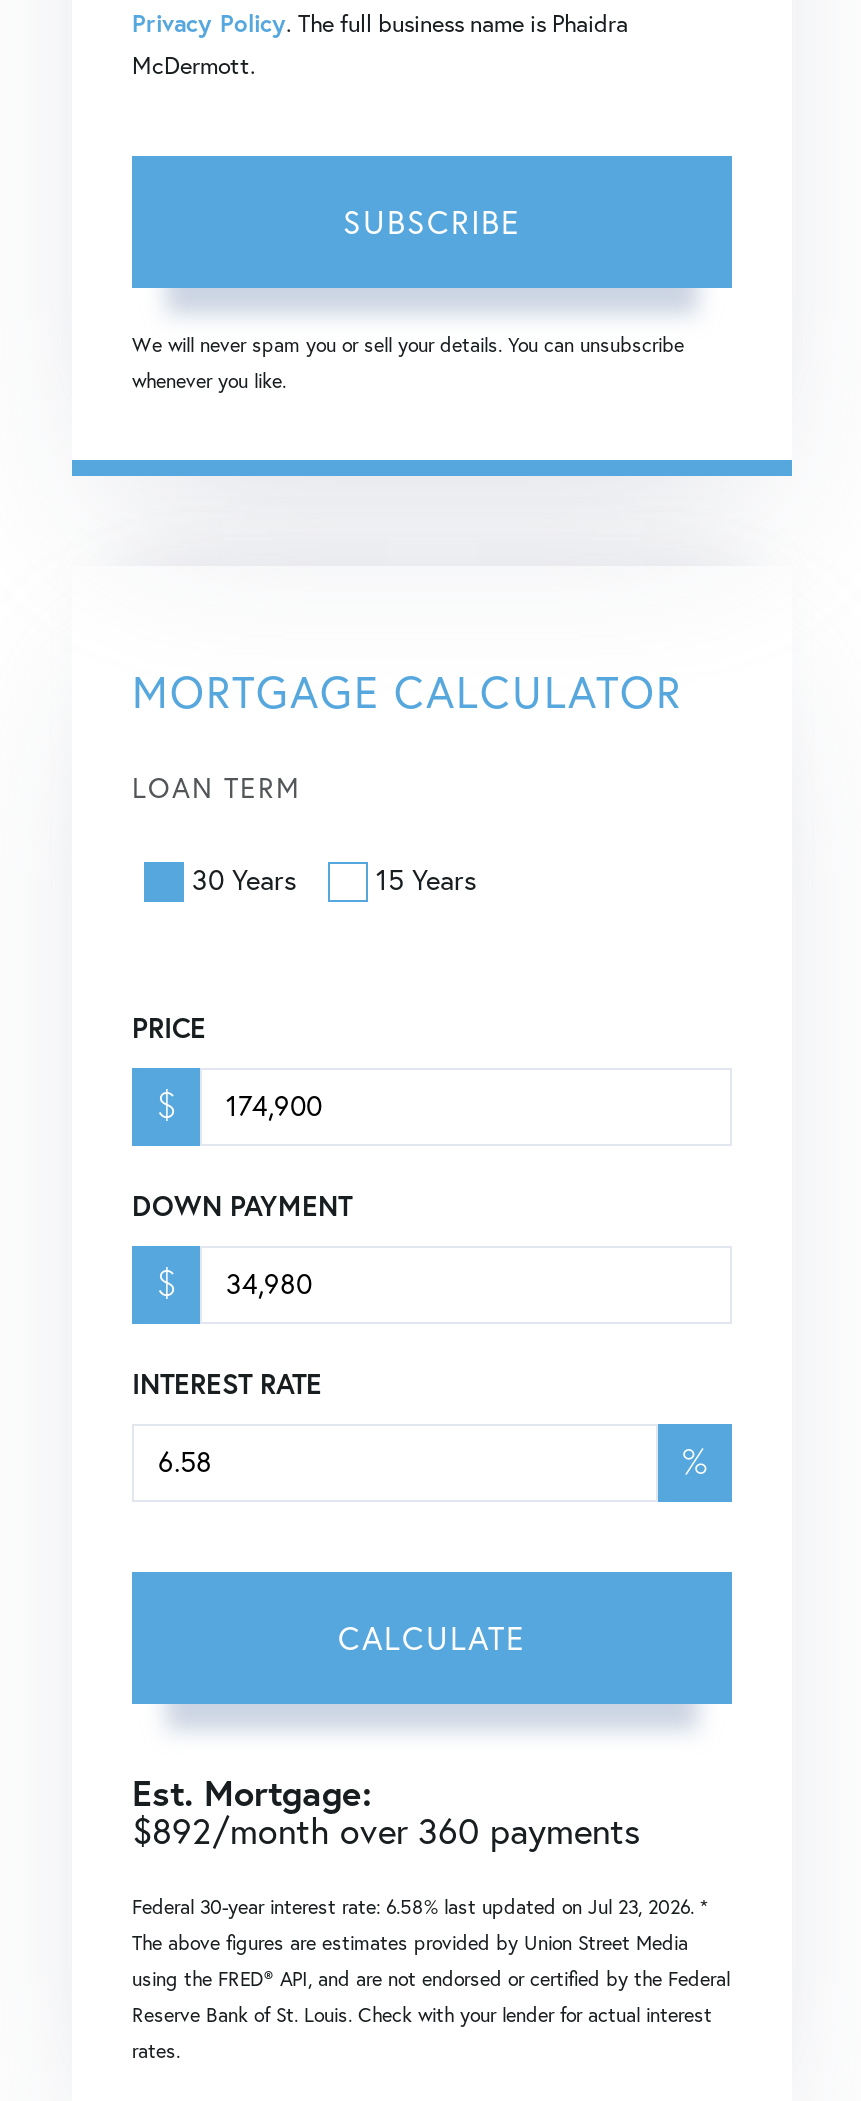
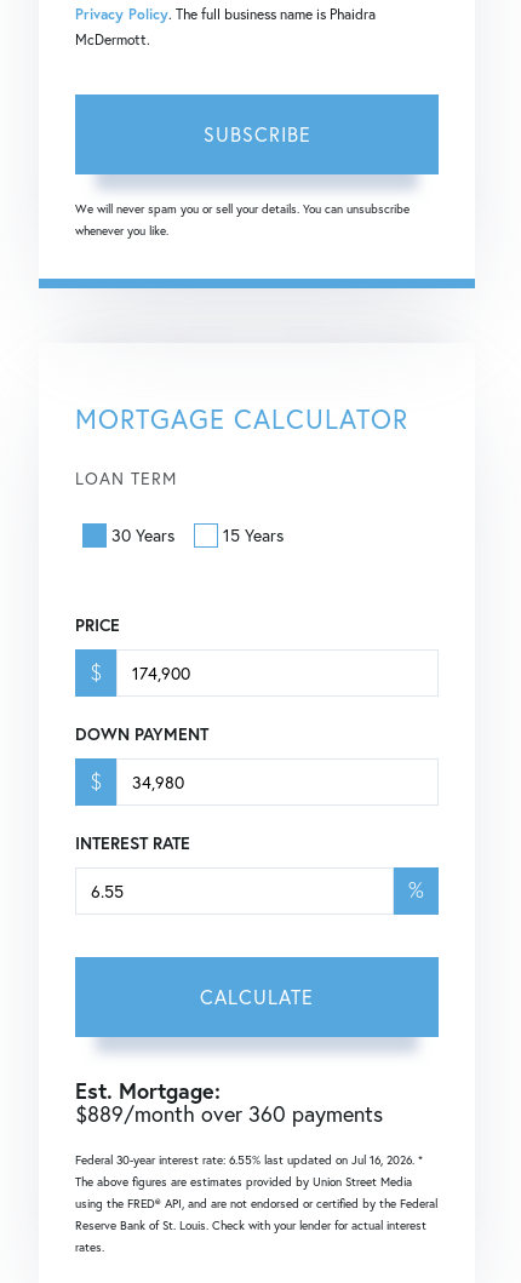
[132,1808,640,1854] $892/month over 360 payments -> [75,1099,383,1128] $889/month over 360 payments
[132,1894,708,1920] Federal 30-year interest rate: 6.58% last updated on Jul 23, 2026. * -> [75,1152,423,1168] Federal 30-year interest rate: 6.55% last updated on Jul 16, 2026. *

